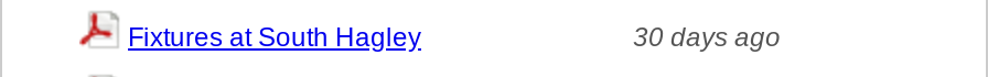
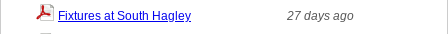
[633,22,781,52] 30 days ago -> [287,9,354,23] 27 days ago

